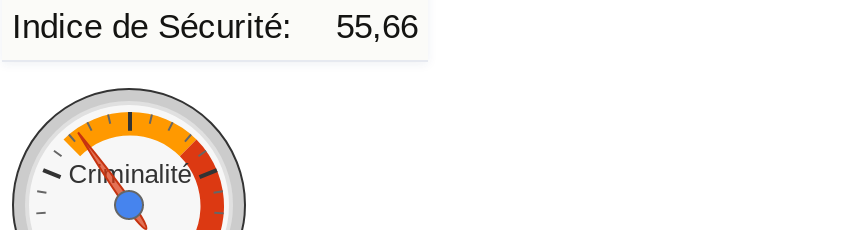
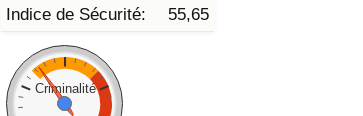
[12,9,418,47] Indice de Sécurité: 55,66 -> [6,5,209,24] Indice de Sécurité: 55,65

